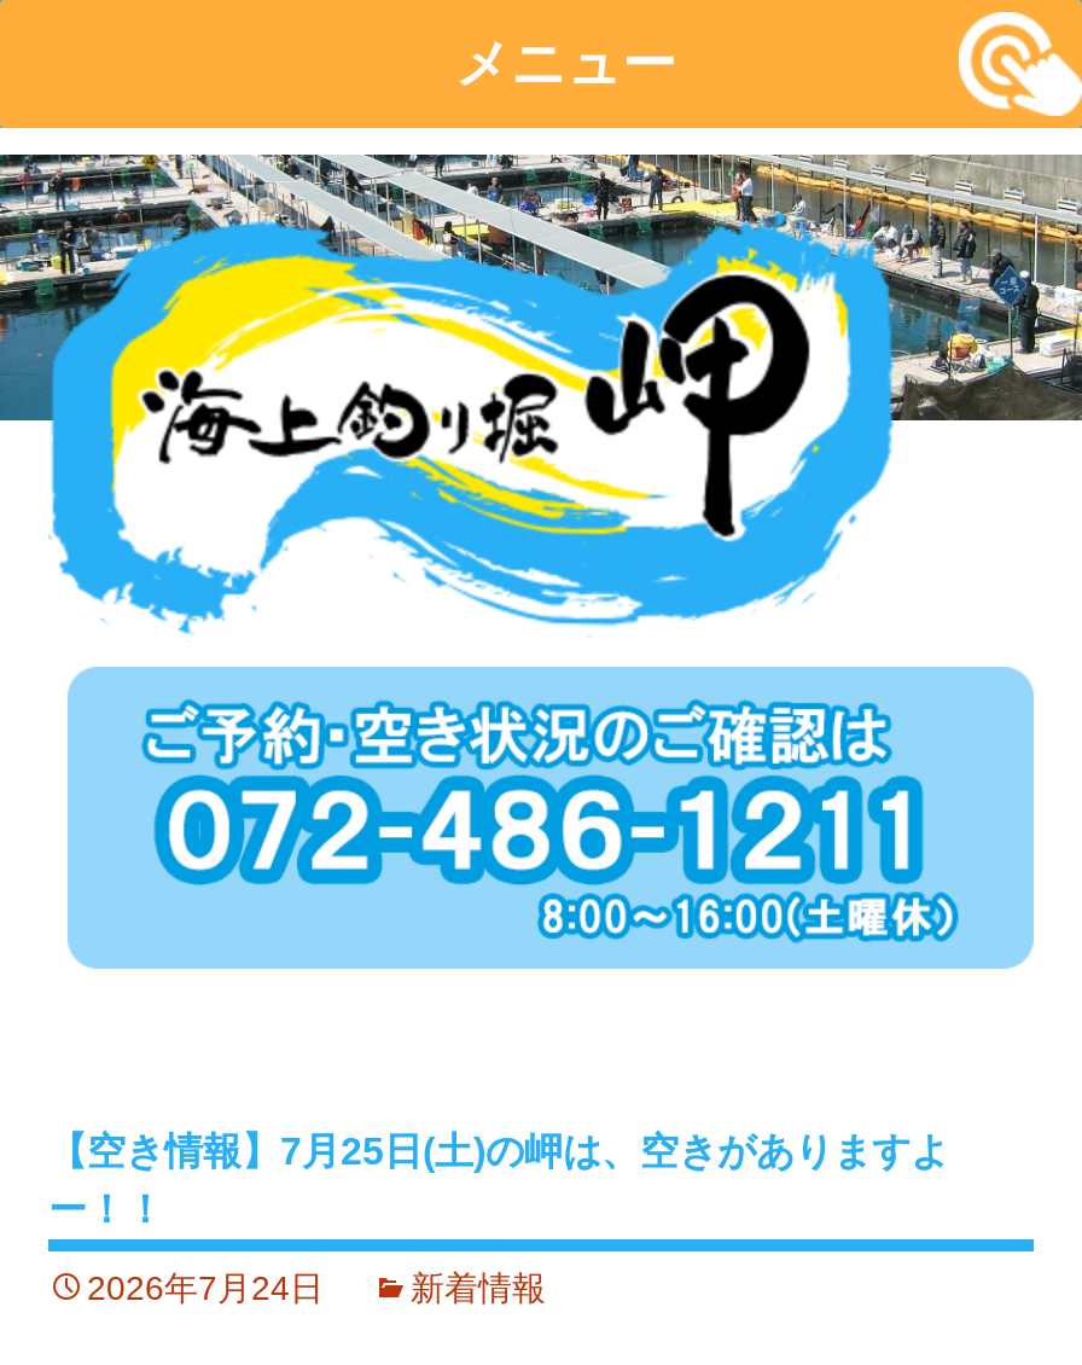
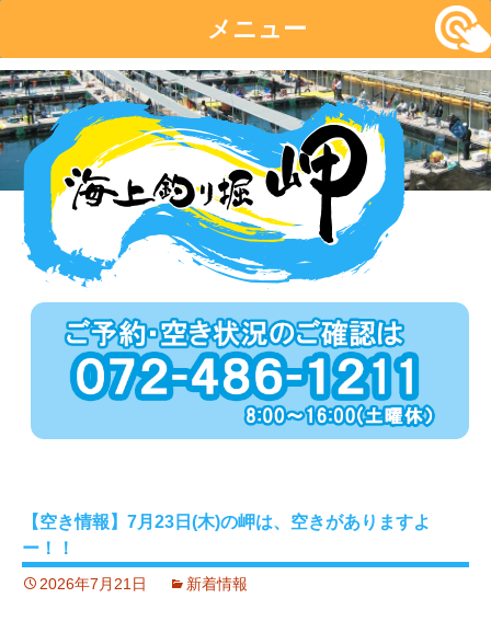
[48,1131,949,1172] 【空き情報】7月25日(土)の岬は、空きがありますよ -> [22,513,431,531] 【空き情報】7月23日(木)の岬は、空きがありますよ
[87,1268,324,1307] 2026年7月24日 -> [39,575,147,593] 2026年7月21日

